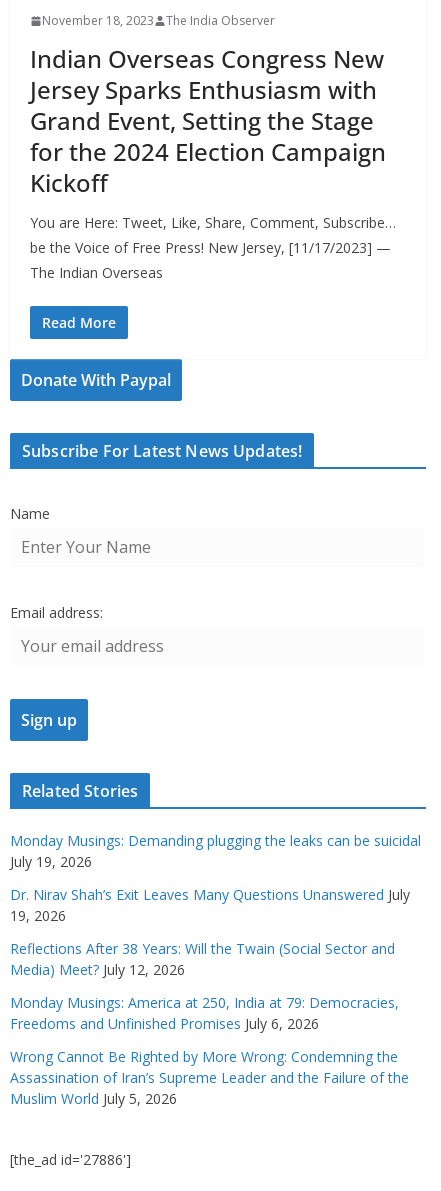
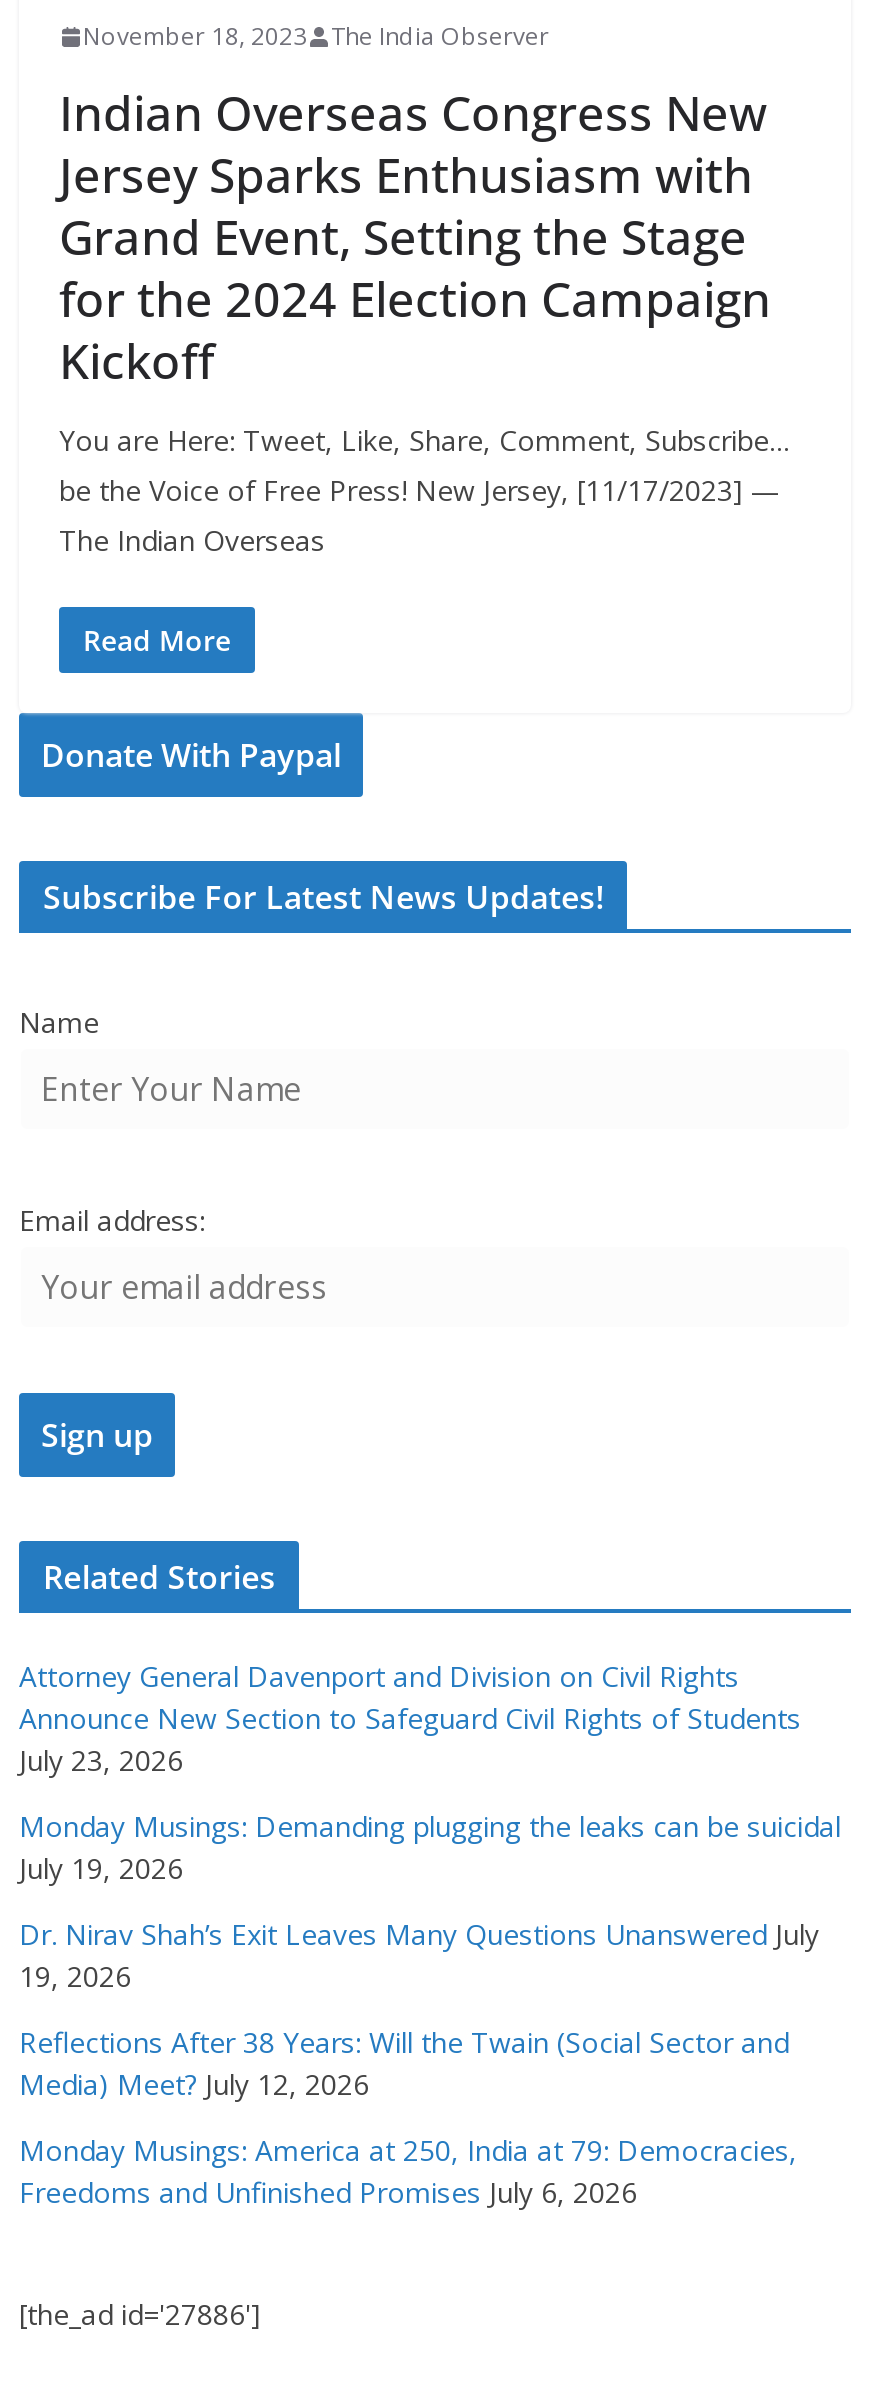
none -> [19,1657,801,1779] Attorney General Davenport and Division on Civil Rights | Announce New Section to Safeguard Civil Rights of Students | July 23, 2026
moved [10,831,421,1033] -> [19,1807,841,2211]: Monday Musings: Demanding plugging the leaks can be suicidal | July 19, 2026 | Dr. Nirav Shah’s Exit Leaves Many Questions Unanswered July | 19, 2026 | Reflections After 38 Years: Will the Twain (Social Sector and | Media) Meet? July 12, 2026 | Monday Musings: America at 250, India at 79: Democracies, | Freedoms and Unfinished Promises July 6, 2026
[10,1047,409,1108] Wrong Cannot Be Righted by More Wrong: Condemning the | Assassination of Iran’s Supreme Leader and the Failure of the | Muslim World July 5, 2026 -> none

